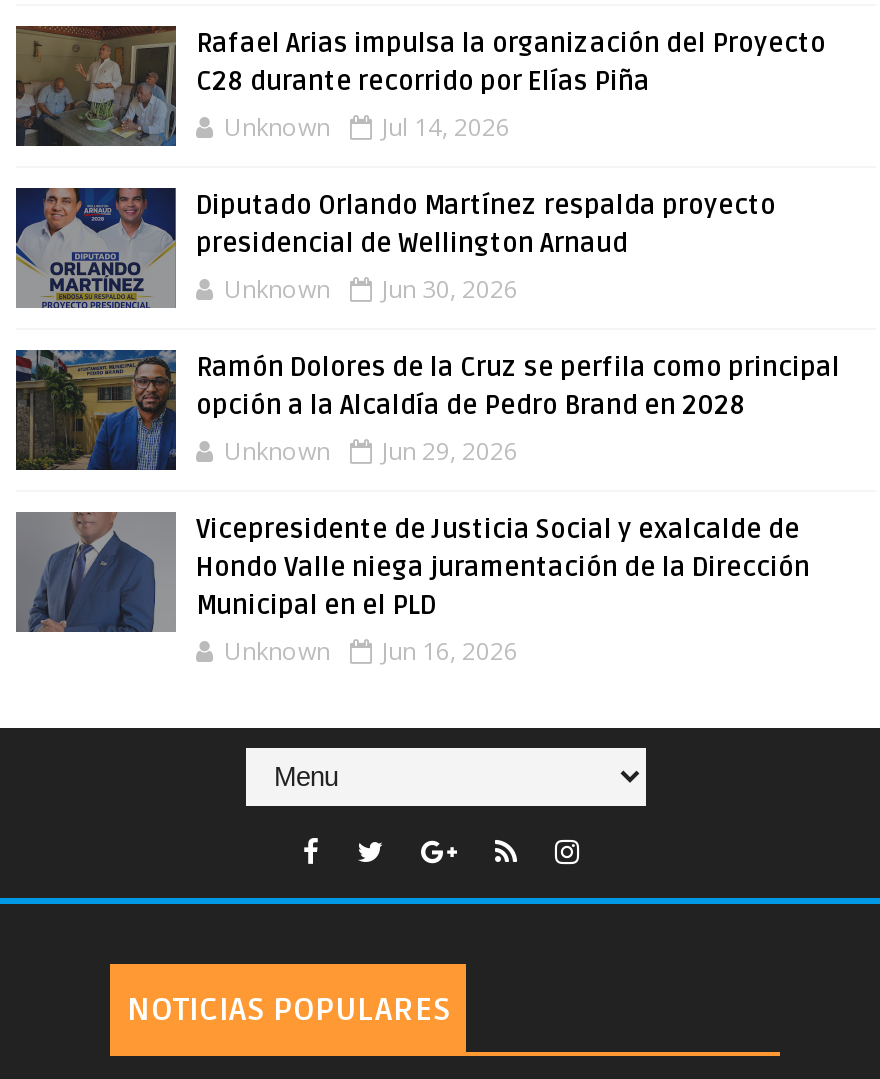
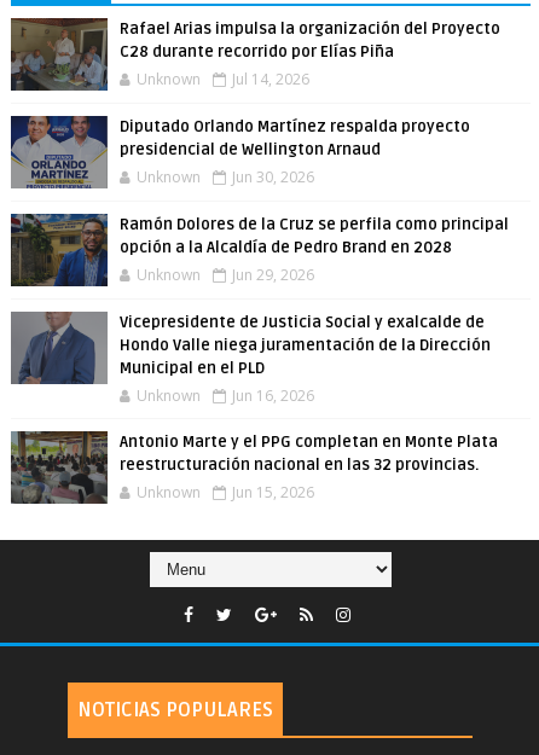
none -> [10,430,498,505] [image] | Antonio Marte y el PPG completan en Monte Plata | reestructuración nacional en las 32 provincias. | Unknown | Jun 15, 2026

